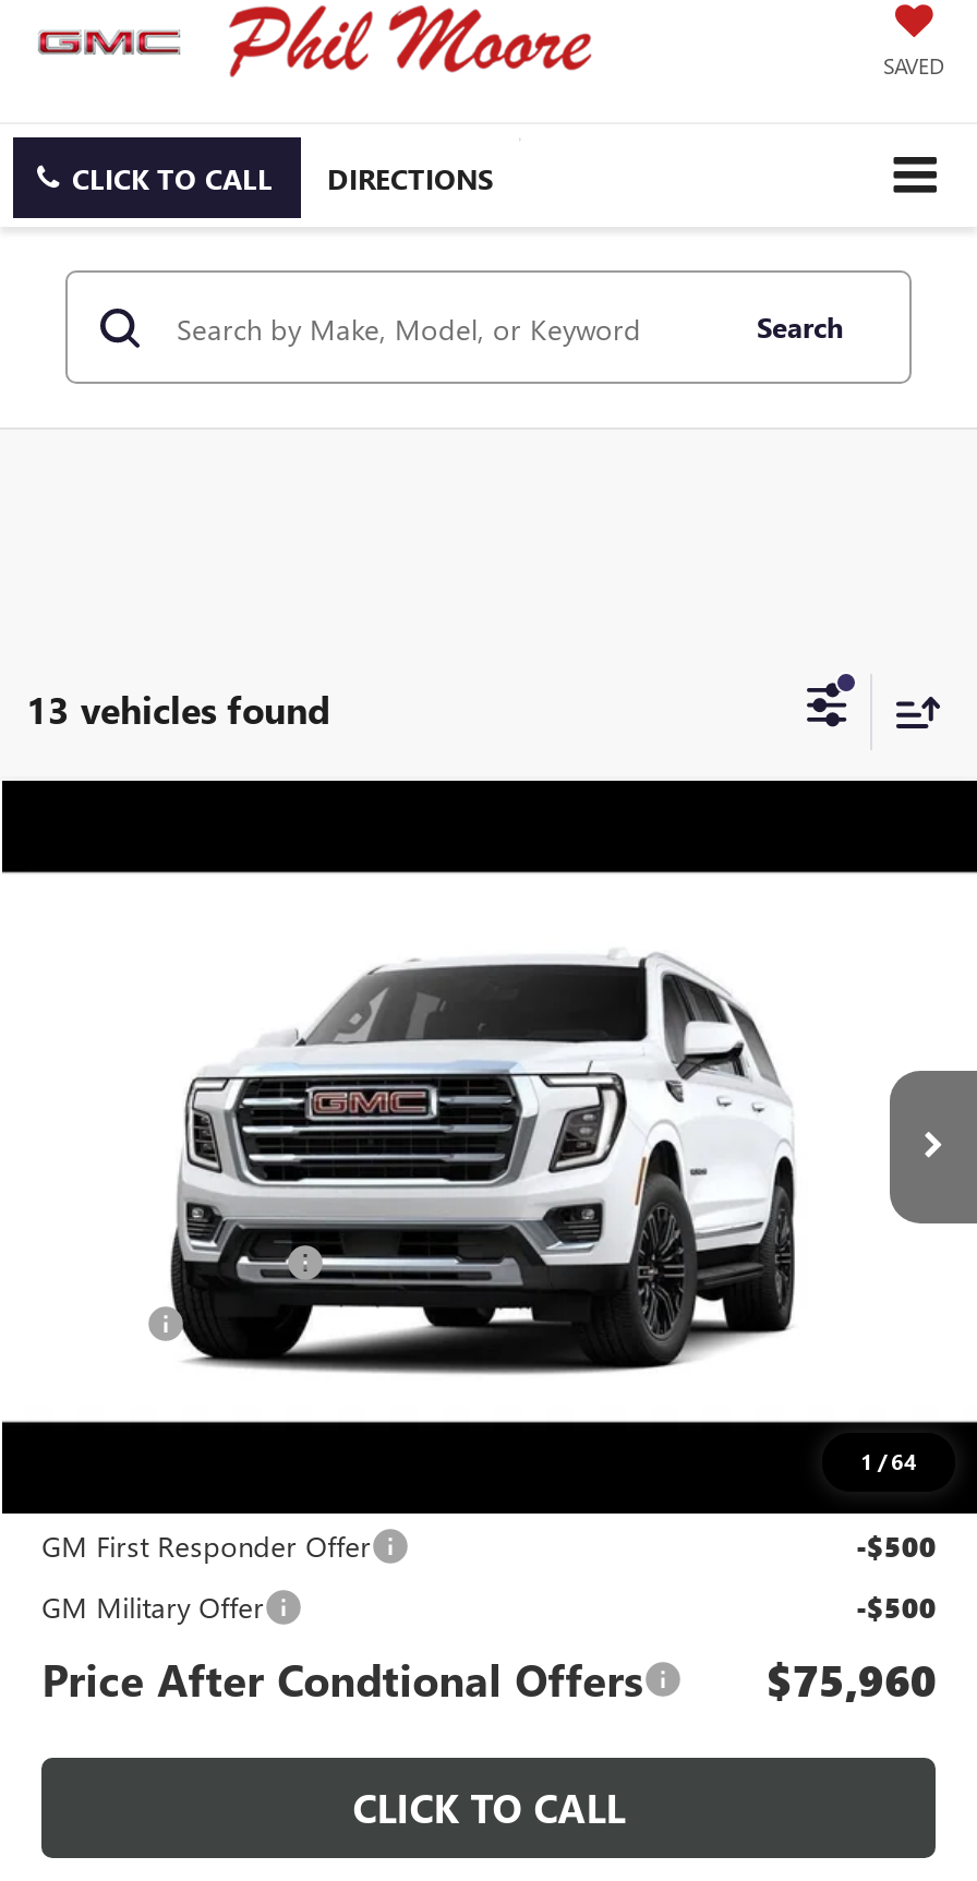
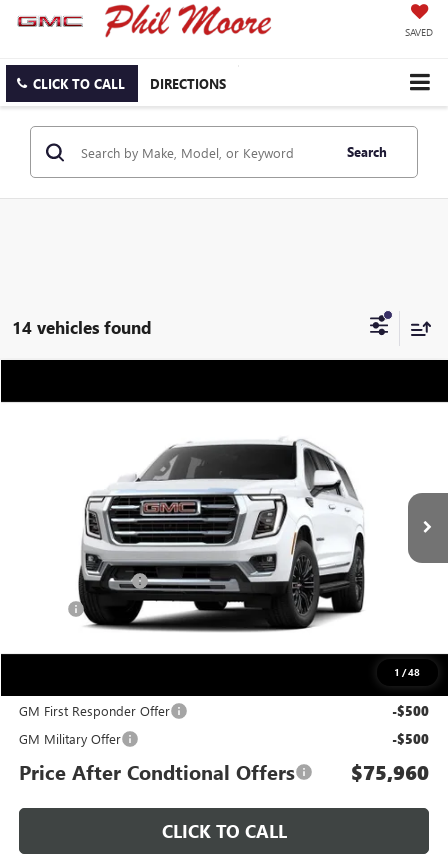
[26,685,331,733] 13 vehicles found -> [12,316,152,338] 14 vehicles found
[860,1446,917,1477] 1 / 64 -> [394,665,420,679] 1 / 48

